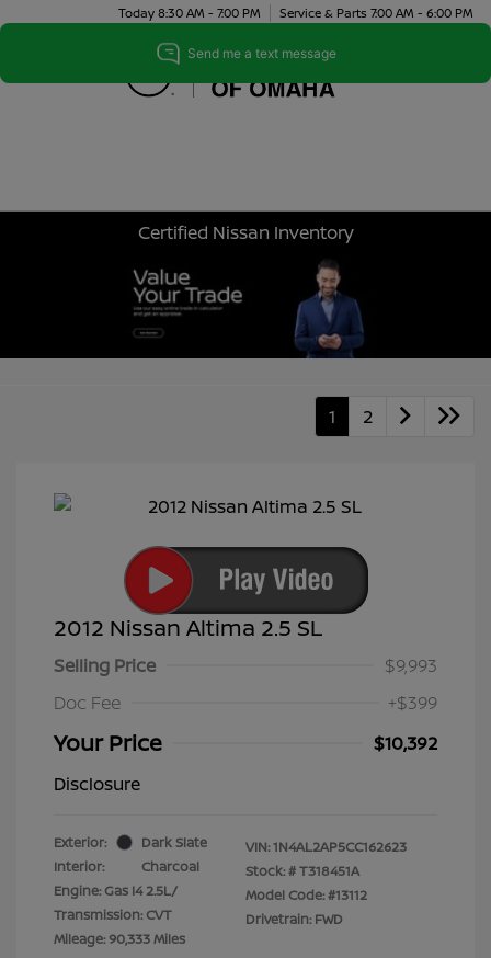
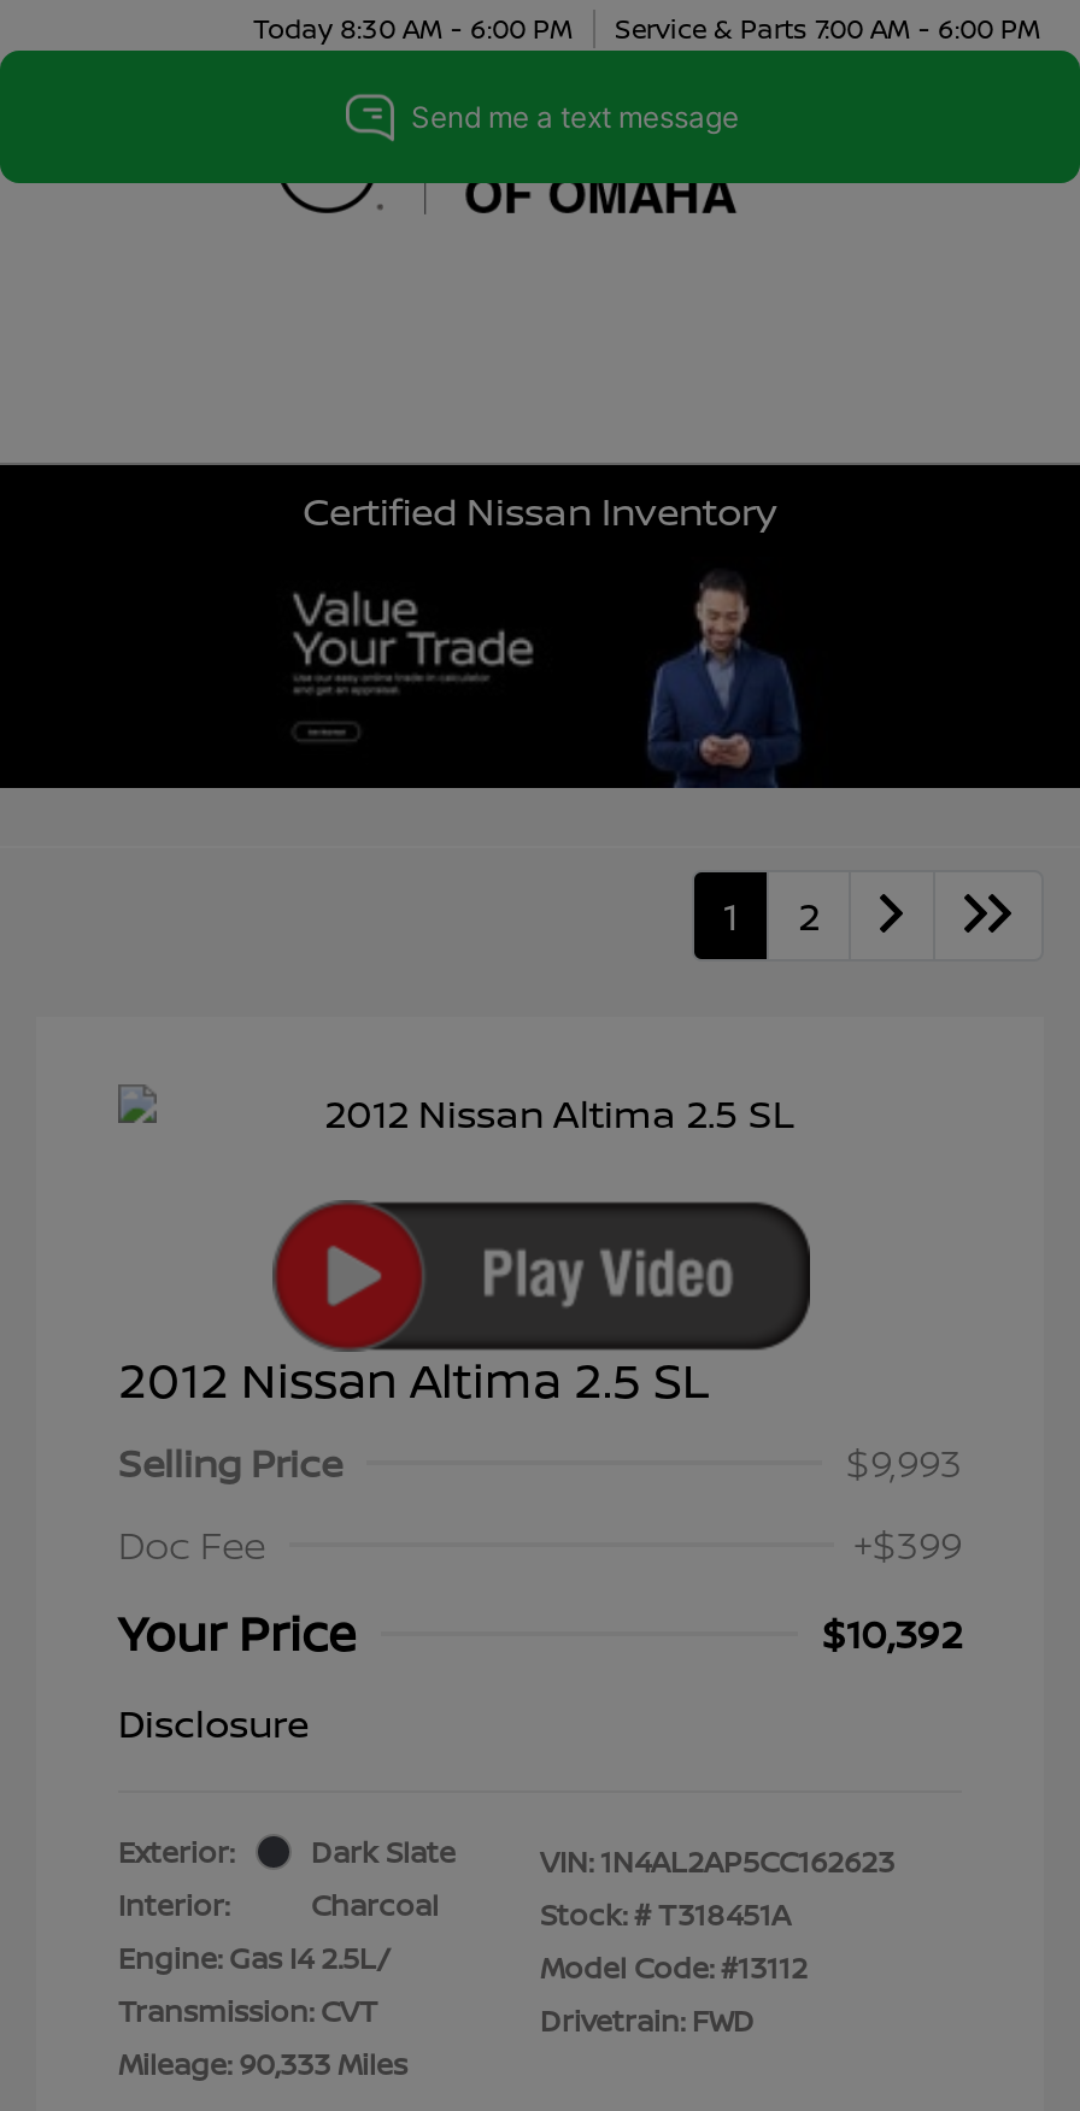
[118,4,473,20] Today 8:30 AM - 7:00 PM Service & Parts 7:00 AM - 6:00 PM -> [253,8,1041,45] Today 8:30 AM - 6:00 PM Service & Parts 7:00 AM - 6:00 PM

